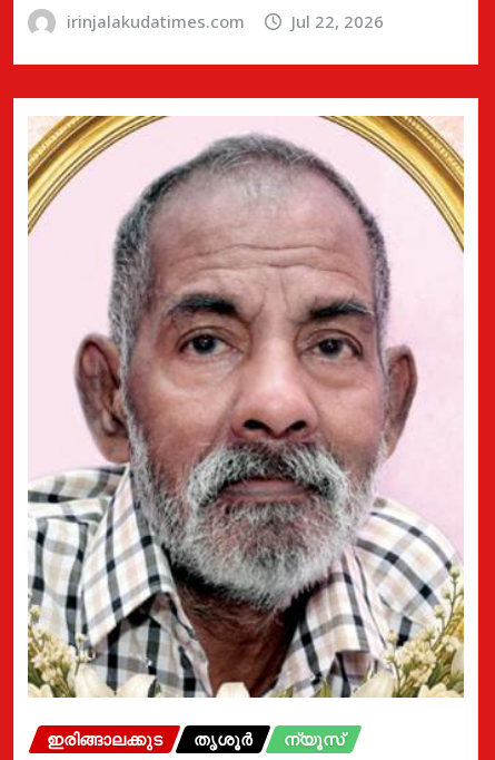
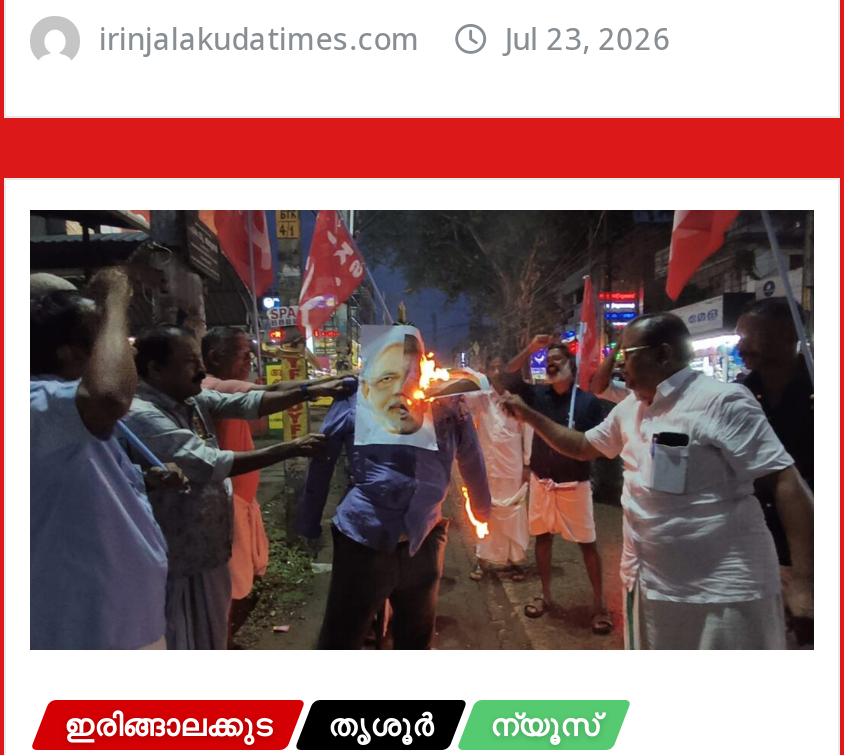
[292,9,384,32] Jul 22, 2026 -> [504,18,670,58] Jul 23, 2026
[27,115,465,699] [image] -> [28,207,816,653] [image]

